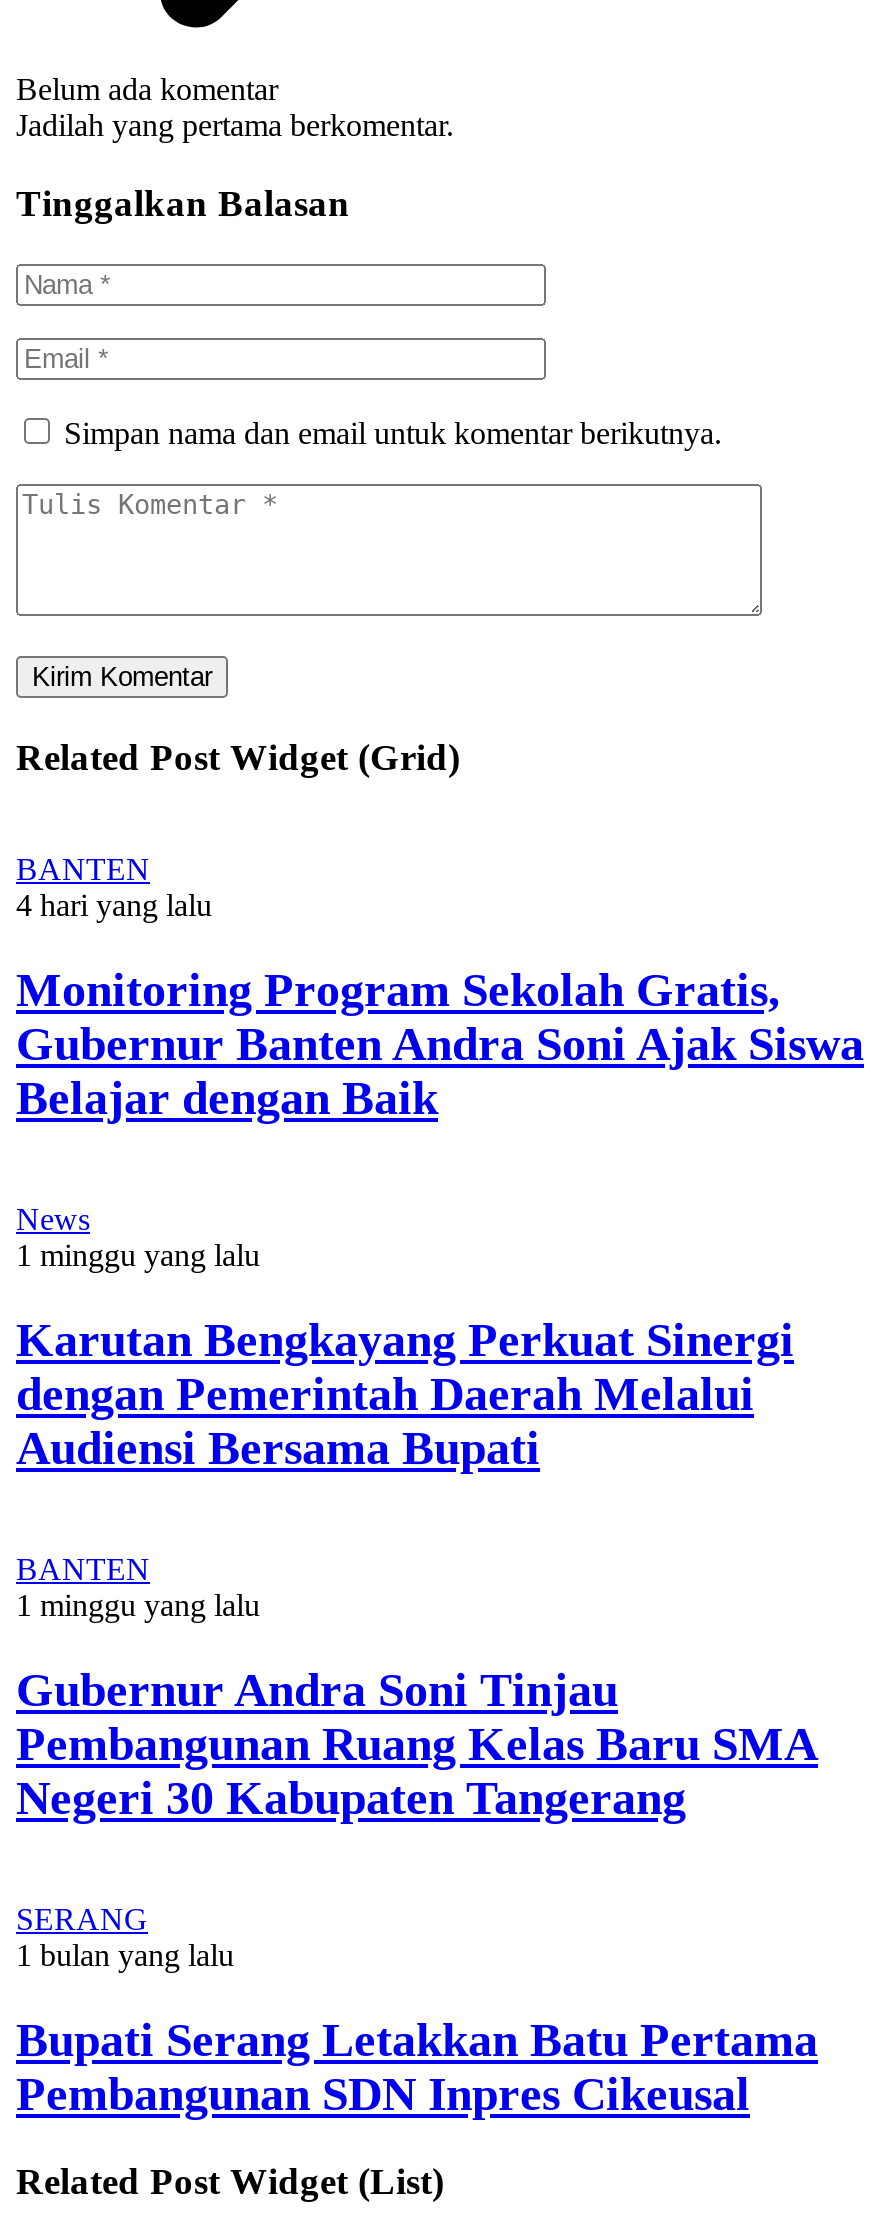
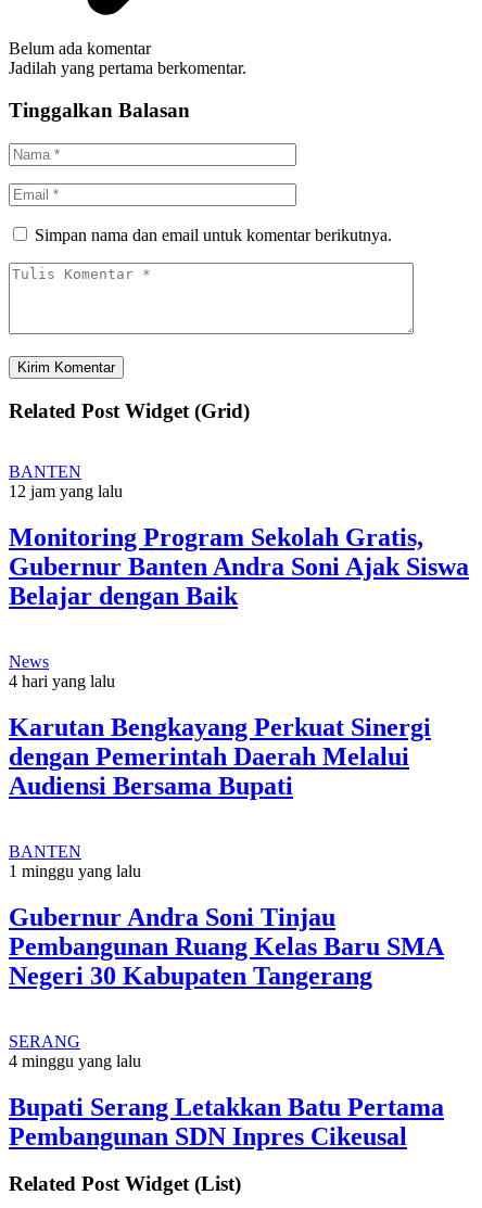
moved [16,888,212,922] -> [9,672,115,690]: 4 hari yang lalu
none -> [9,482,123,501] 12 jam yang lalu
[16,1238,260,1272] 1 minggu yang lalu -> none
[16,1937,234,1971] 1 bulan yang lalu -> [9,1051,141,1070] 4 minggu yang lalu

